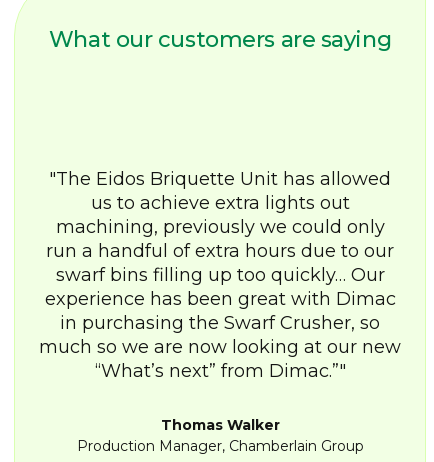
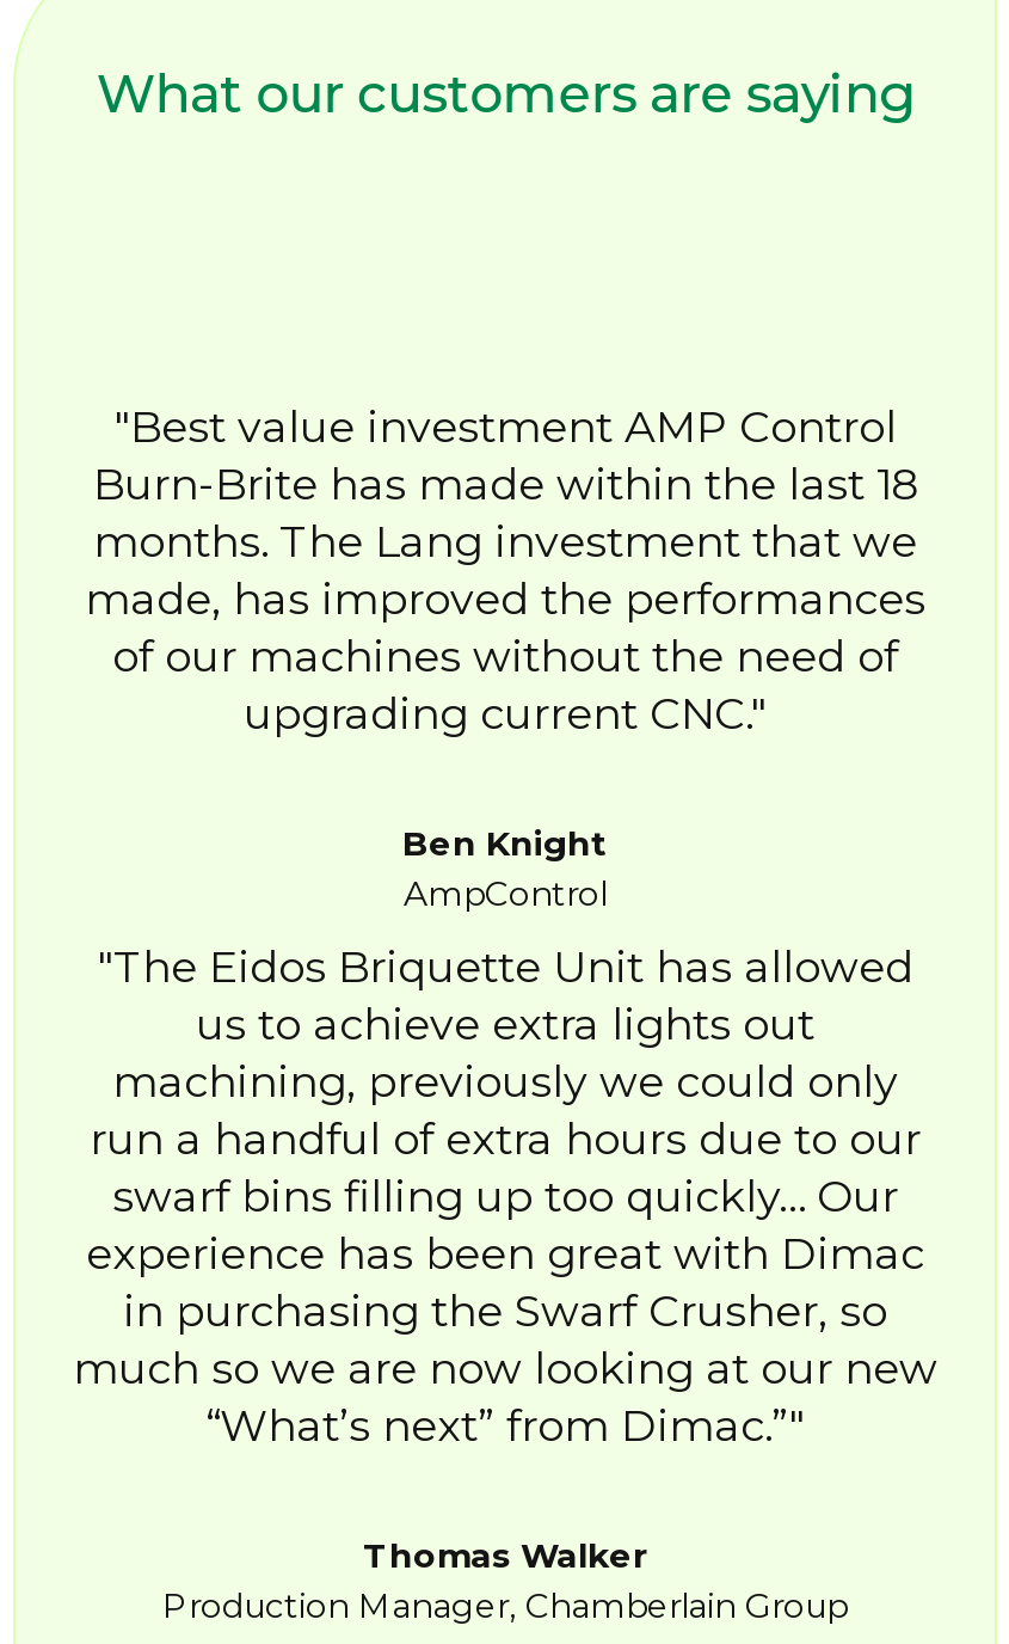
none -> [85,400,925,914] Best value investment AMP Control | Burn-Brite has made within the last 18 | months. The Lang investment that we | made, has improved the performances | of our machines without the need of | upgrading current CNC. | Ben Knight | AmpControl

